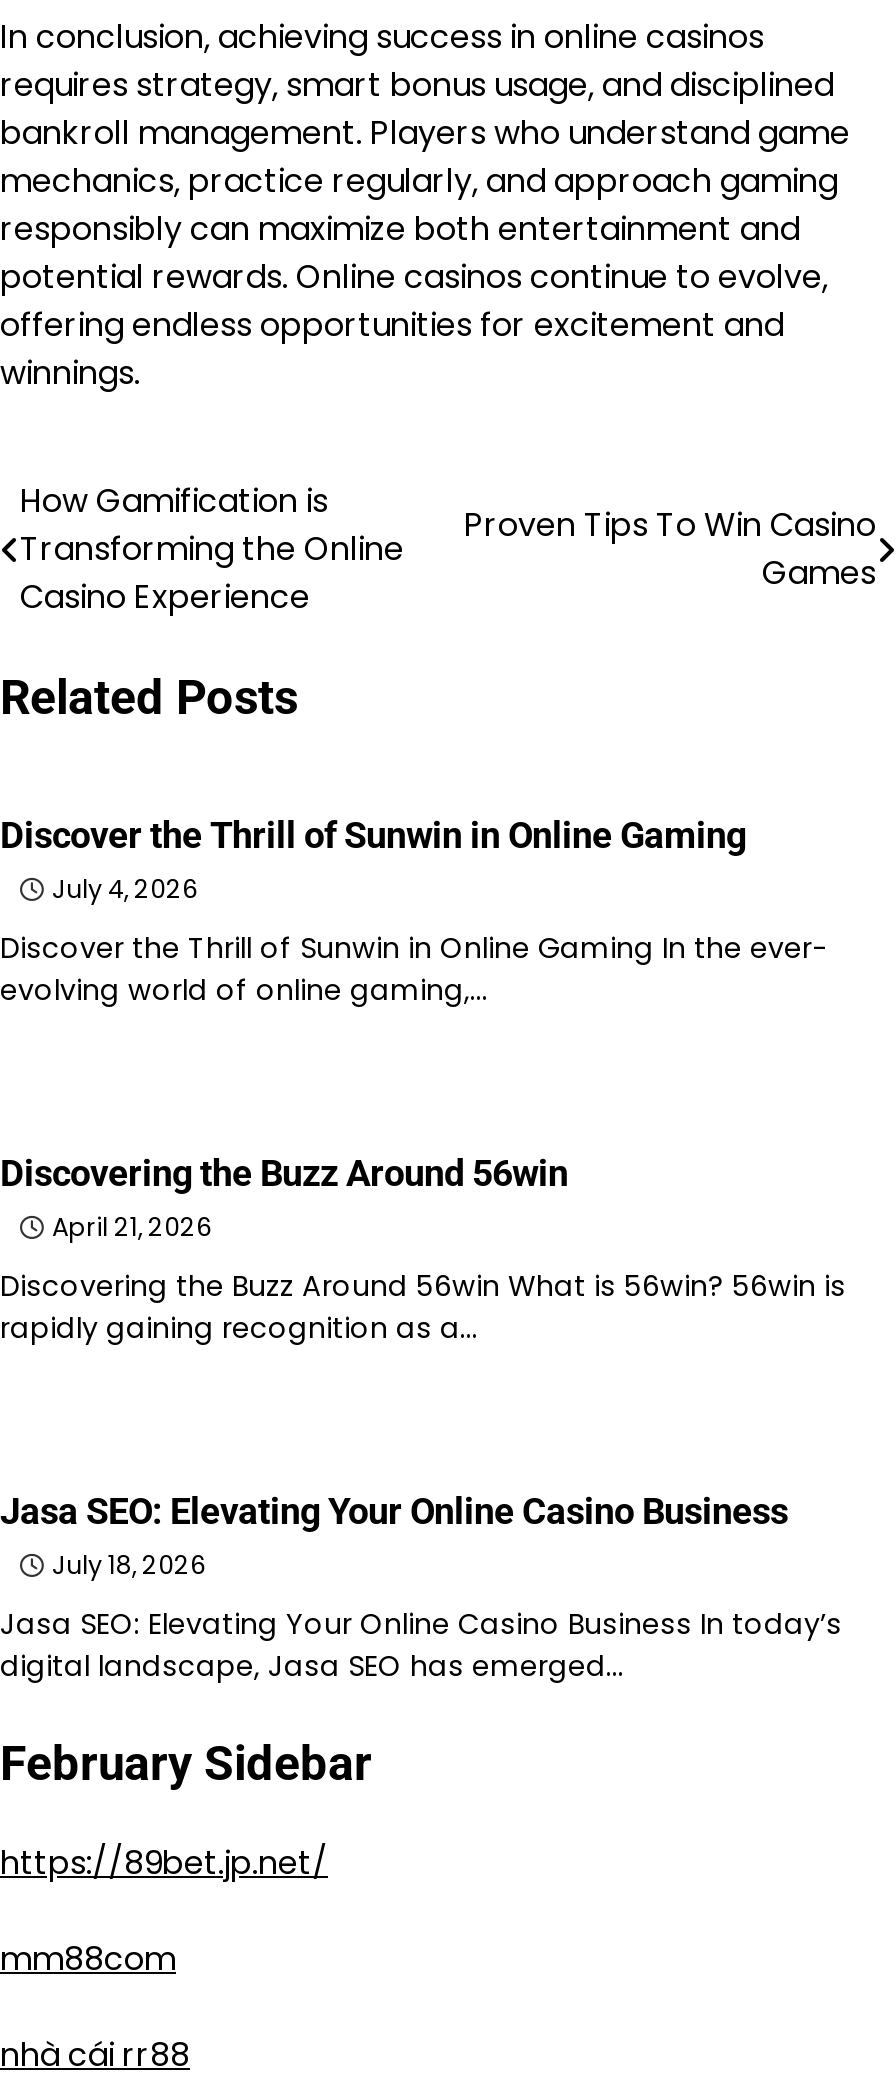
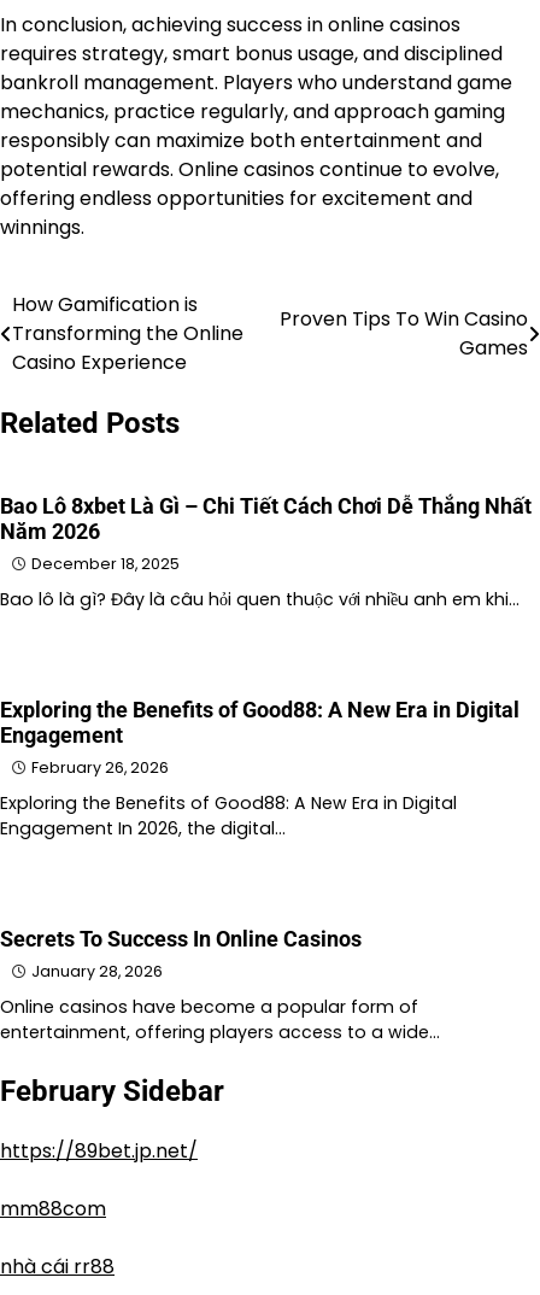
[0,814,746,906] Discover the Thrill of Sunwin in Online Gaming | July 4, 2026 -> [0,493,532,574] Bao Lô 8xbet Là Gì – Chi Tiết Cách Chơi Dễ Thắng Nhất | Năm 2026 | December 18, 2025
[0,928,828,1010] Discover the Thrill of Sunwin in Online Gaming In the ever- | evolving world of online gaming,… -> [0,587,520,611] Bao lô là gì? Đây là câu hỏi quen thuộc với nhiều anh em khi…
[0,1152,568,1244] Discovering the Buzz Around 56win | April 21, 2026 -> [0,697,520,777] Exploring the Benefits of Good88: A New Era in Digital | Engagement | February 26, 2026
[0,1266,846,1348] Discovering the Buzz Around 56win What is 56win? 56win is | rapidly gaining recognition as a… -> [0,791,457,840] Exploring the Benefits of Good88: A New Era in Digital | Engagement In 2026, the digital…
[0,1490,788,1582] Jasa SEO: Elevating Your Online Casino Business | July 18, 2026 -> [0,926,362,981] Secrets To Success In Online Casinos | January 28, 2026
[0,1604,842,1686] Jasa SEO: Elevating Your Online Casino Business In today’s | digital landscape, Jasa SEO has emerged… -> [0,995,440,1044] Online casinos have become a popular form of | entertainment, offering players access to a wide…

